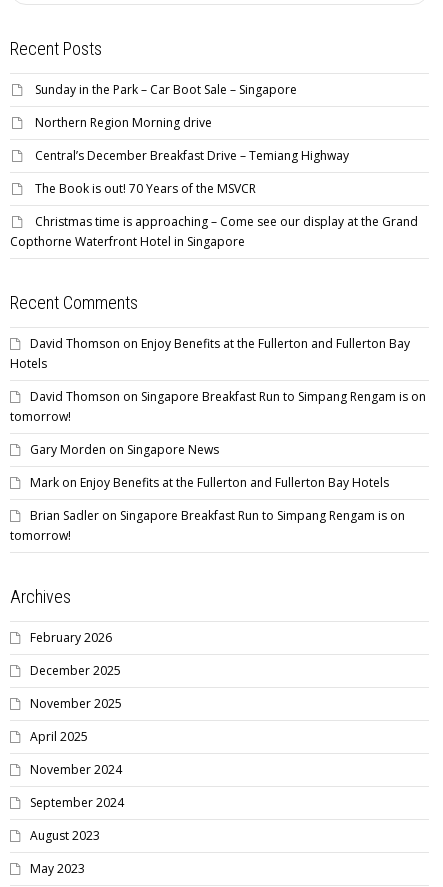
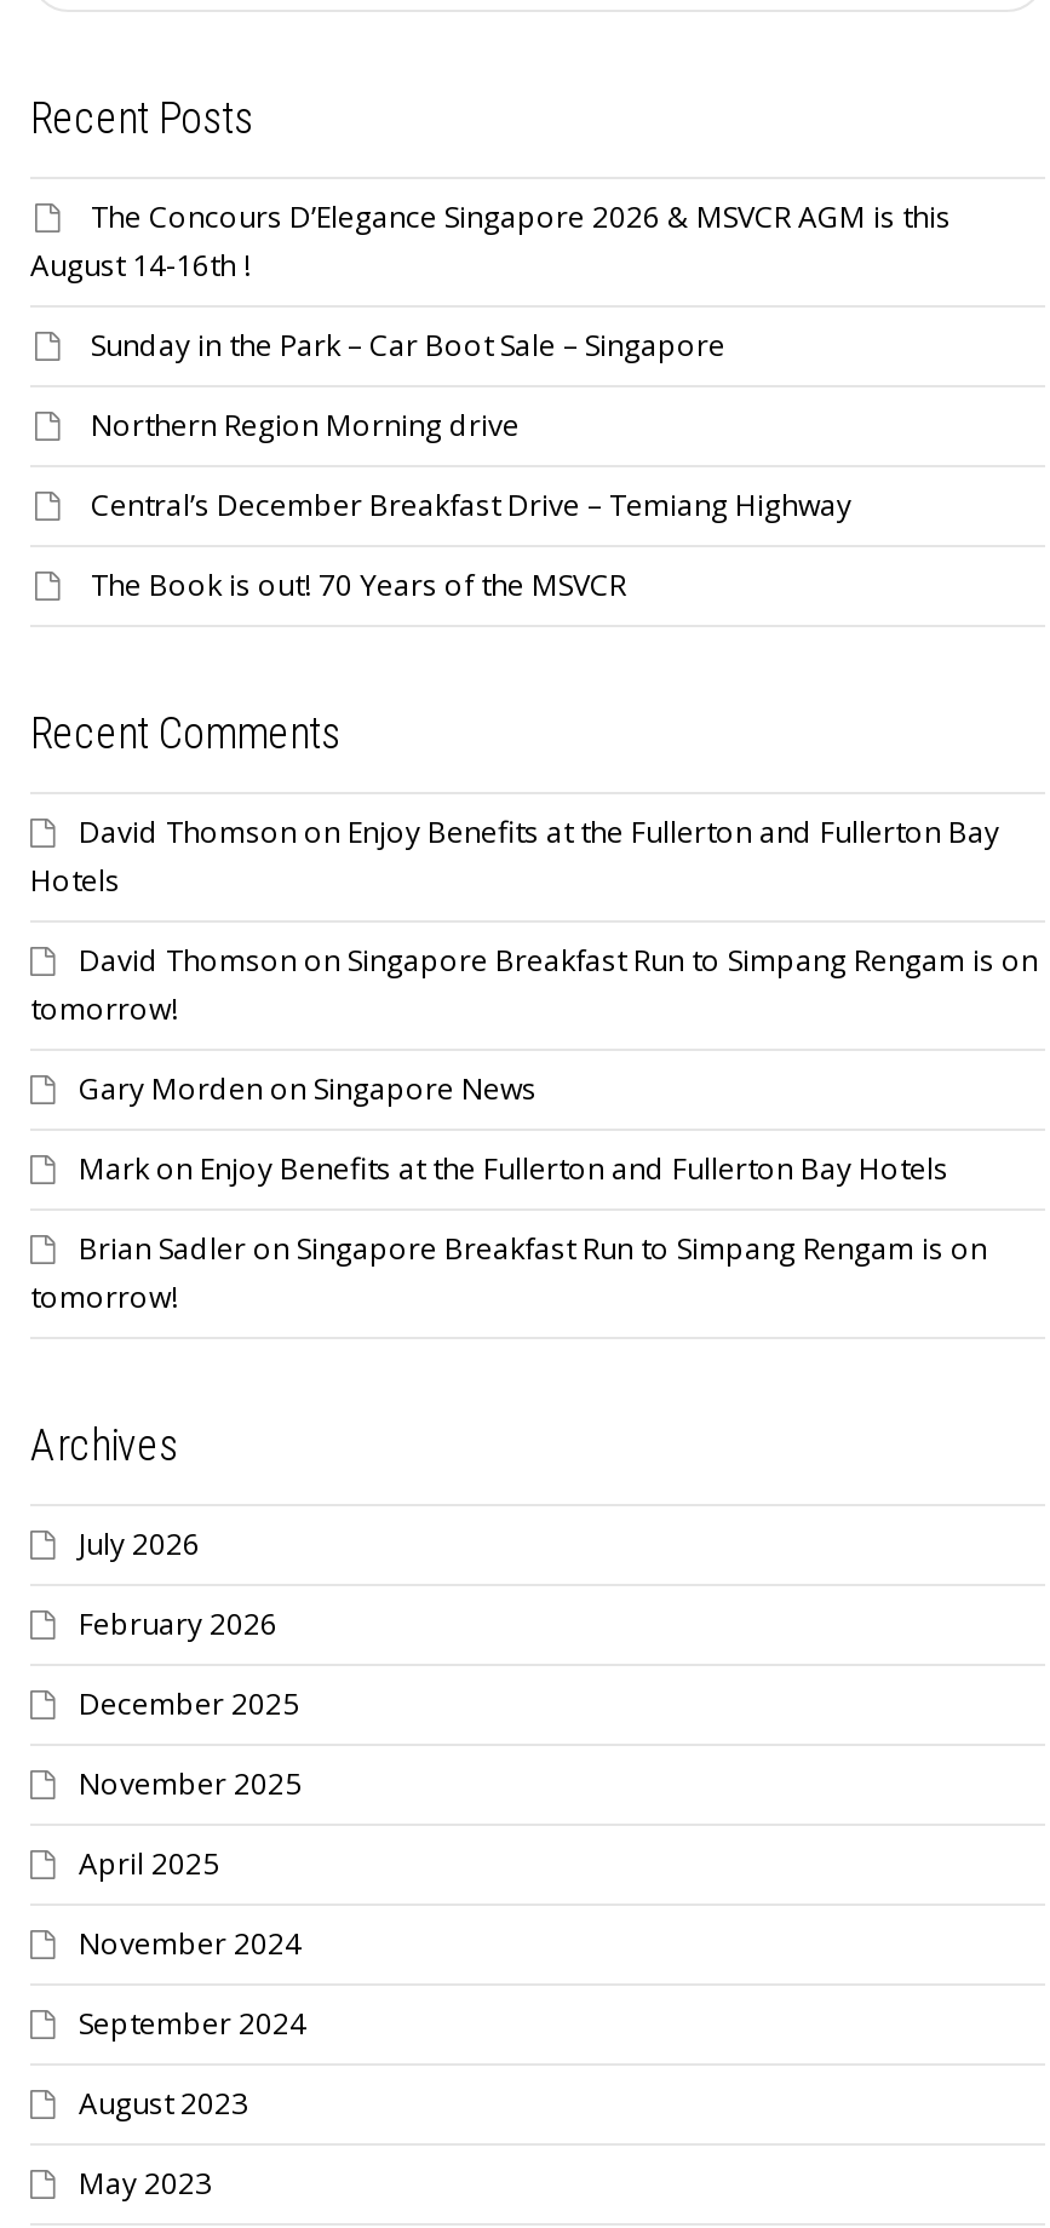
none -> [30,196,951,286] The Concours D’Elegance Singapore 2026 & MSVCR AGM is this | August 14-16th !
moved [35,81,349,197] -> [91,325,851,605]: Sunday in the Park – Car Boot Sale – Singapore | Northern Region Morning drive | Central’s December Breakfast Drive – Temiang Highway | The Book is out! 70 Years of the MSVCR
[10,213,418,250] Christmas time is approaching – Come see our display at the Grand | Copthorne Waterfront Hotel in Singapore -> none
none -> [79,1523,200,1564] July 2026

